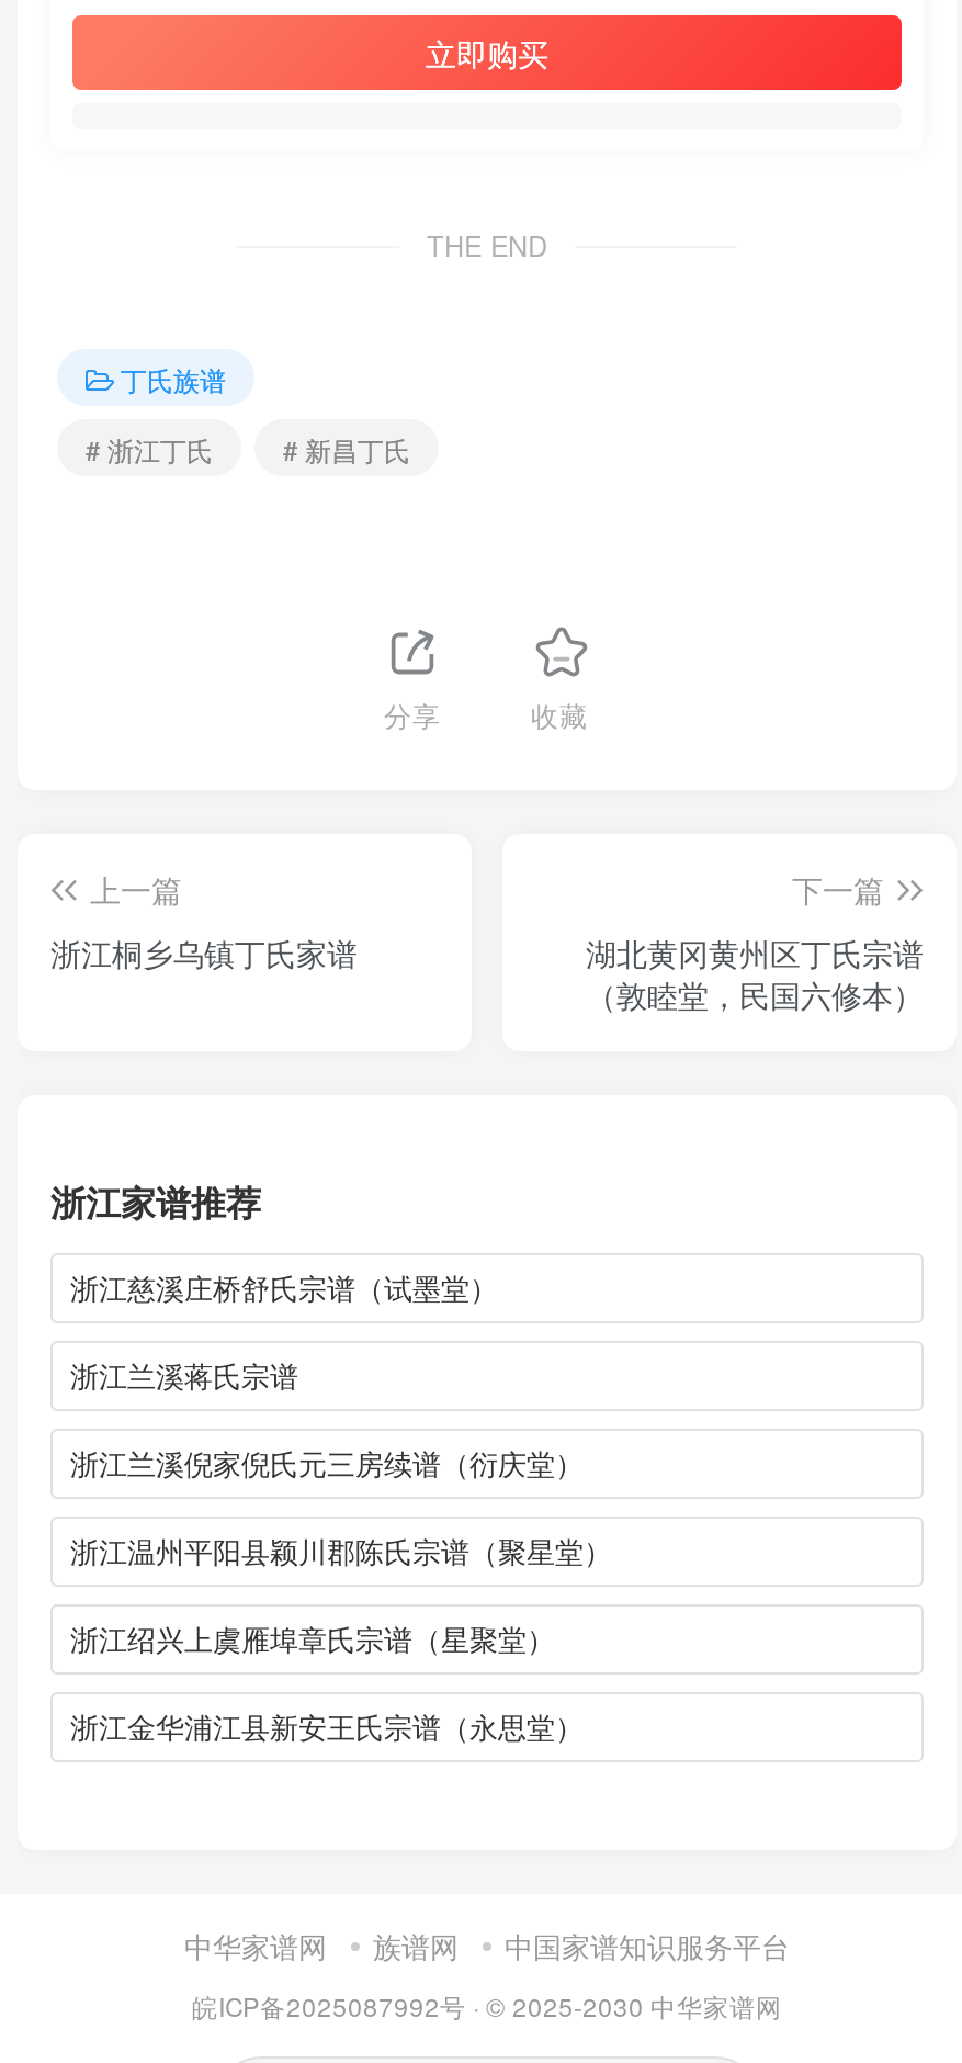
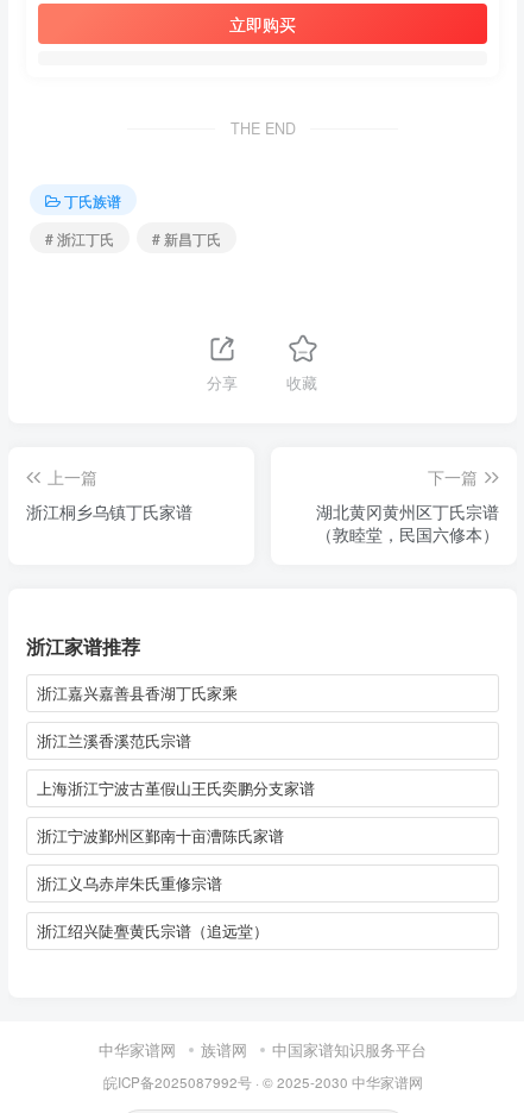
[70,1266,498,1308] 浙江慈溪庄桥舒氏宗谱（试墨堂） -> [37,681,238,704] 浙江嘉兴嘉善县香湖丁氏家乘
[70,1354,298,1395] 浙江兰溪蒋氏宗谱 -> [37,729,191,751] 浙江兰溪香溪范氏宗谱
[70,1441,584,1483] 浙江兰溪倪家倪氏元三房续谱（衍庆堂） -> [37,776,315,799] 上海浙江宁波古堇假山王氏奕鹏分支家谱
[70,1529,612,1571] 浙江温州平阳县颖川郡陈氏宗谱（聚星堂） -> [37,824,284,846] 浙江宁波鄞州区鄞南十亩漕陈氏家谱
[70,1617,555,1659] 浙江绍兴上虞雁埠章氏宗谱（星聚堂） -> [37,871,222,894] 浙江义乌赤岸朱氏重修宗谱
[70,1705,584,1747] 浙江金华浦江县新安王氏宗谱（永思堂） -> [37,919,269,942] 浙江绍兴陡亹黄氏宗谱（追远堂）

